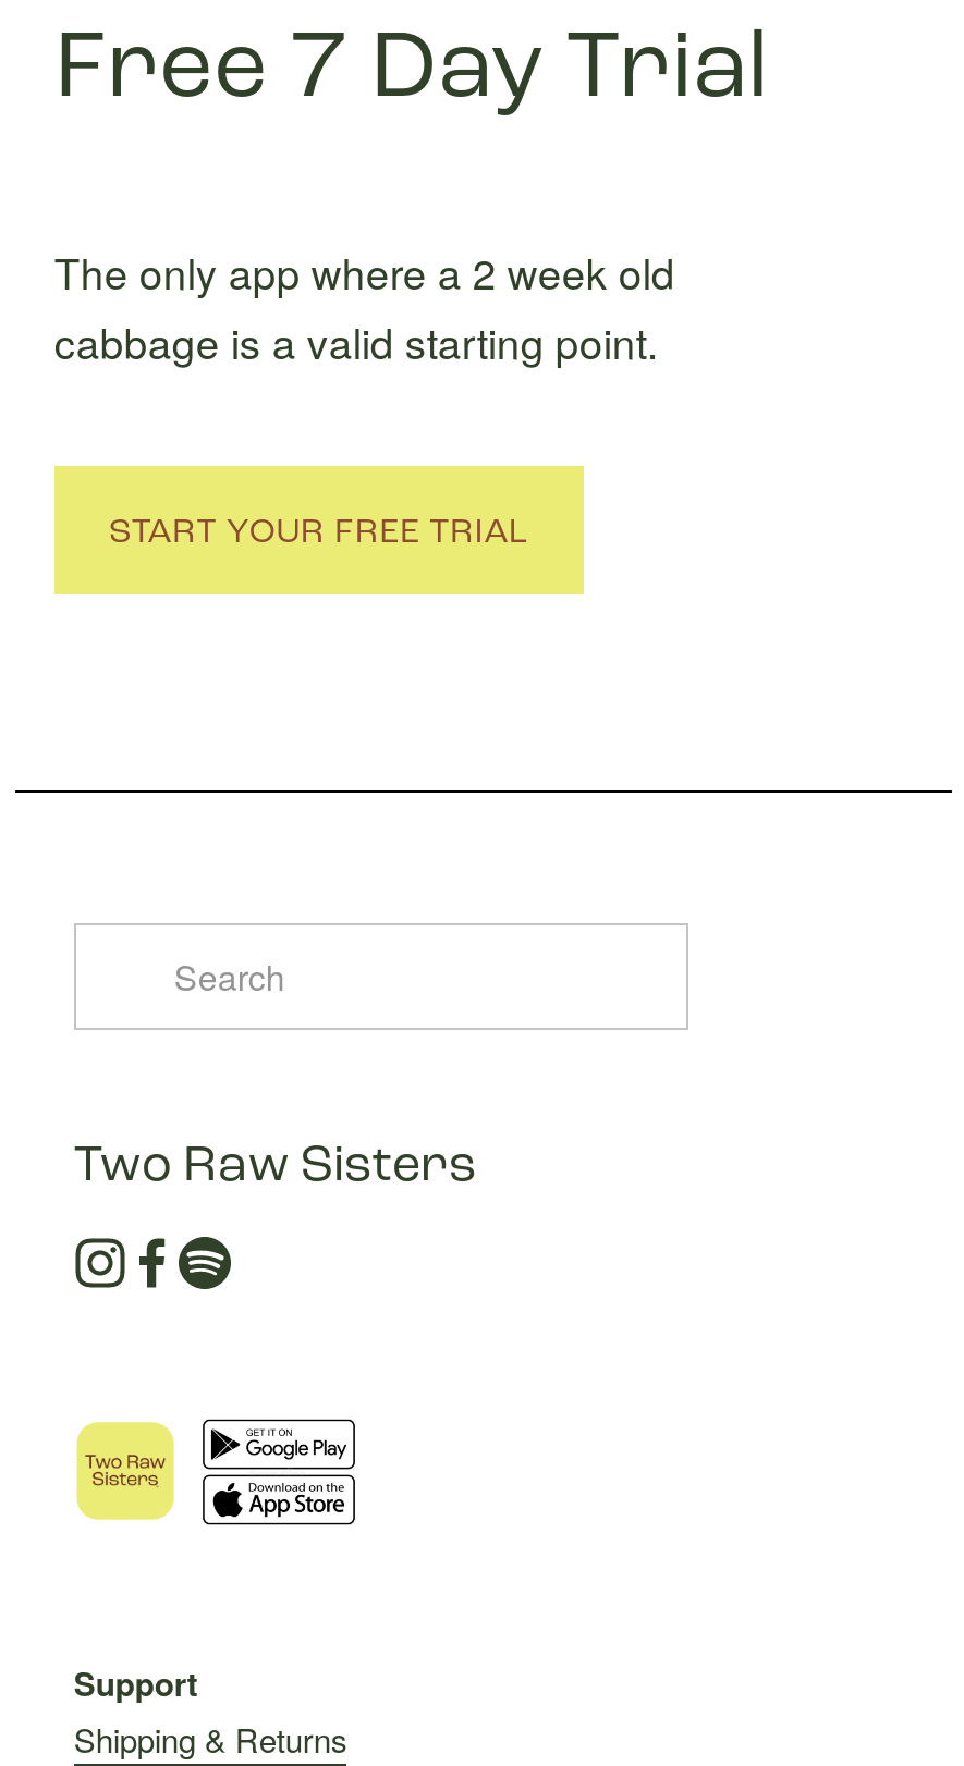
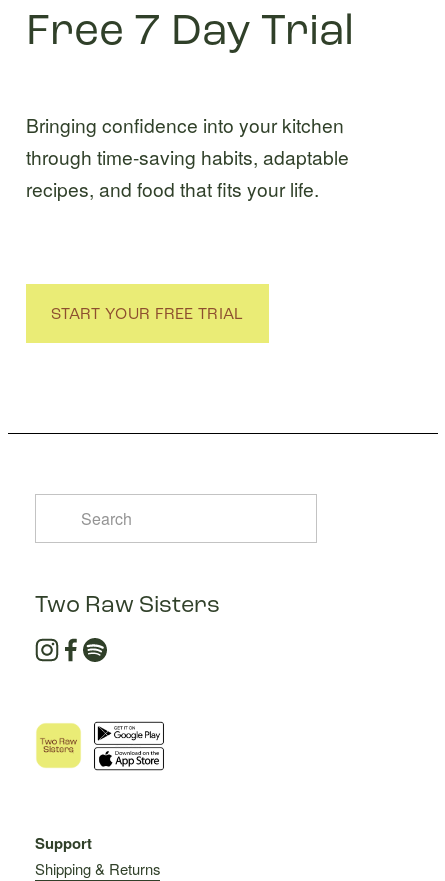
[54,241,675,370] The only app where a 2 week old | cabbage is a valid starting point. -> [26,111,349,202] Bringing confidence into your kitchen | through time-saving habits, adaptable | recipes, and food that fits your life.

